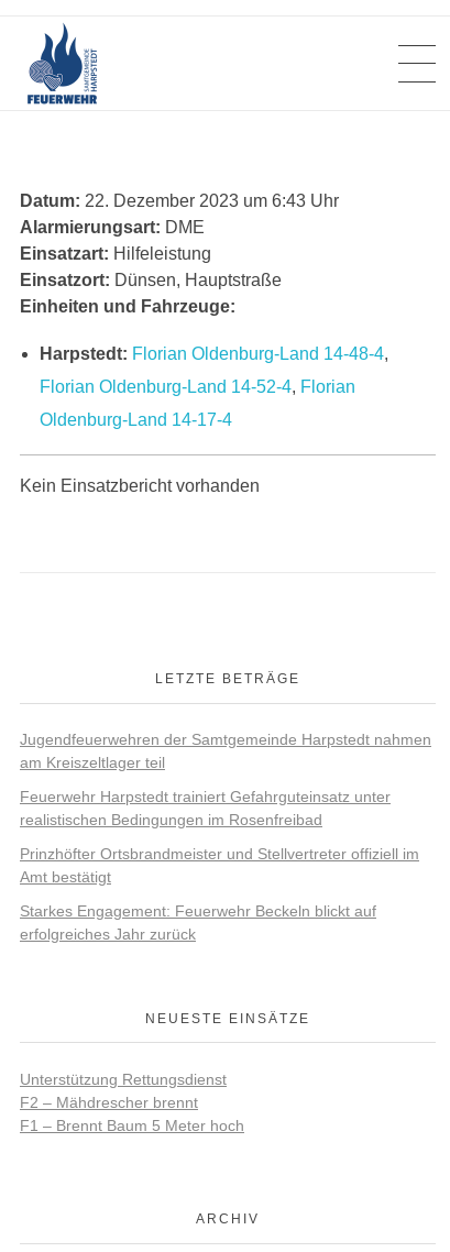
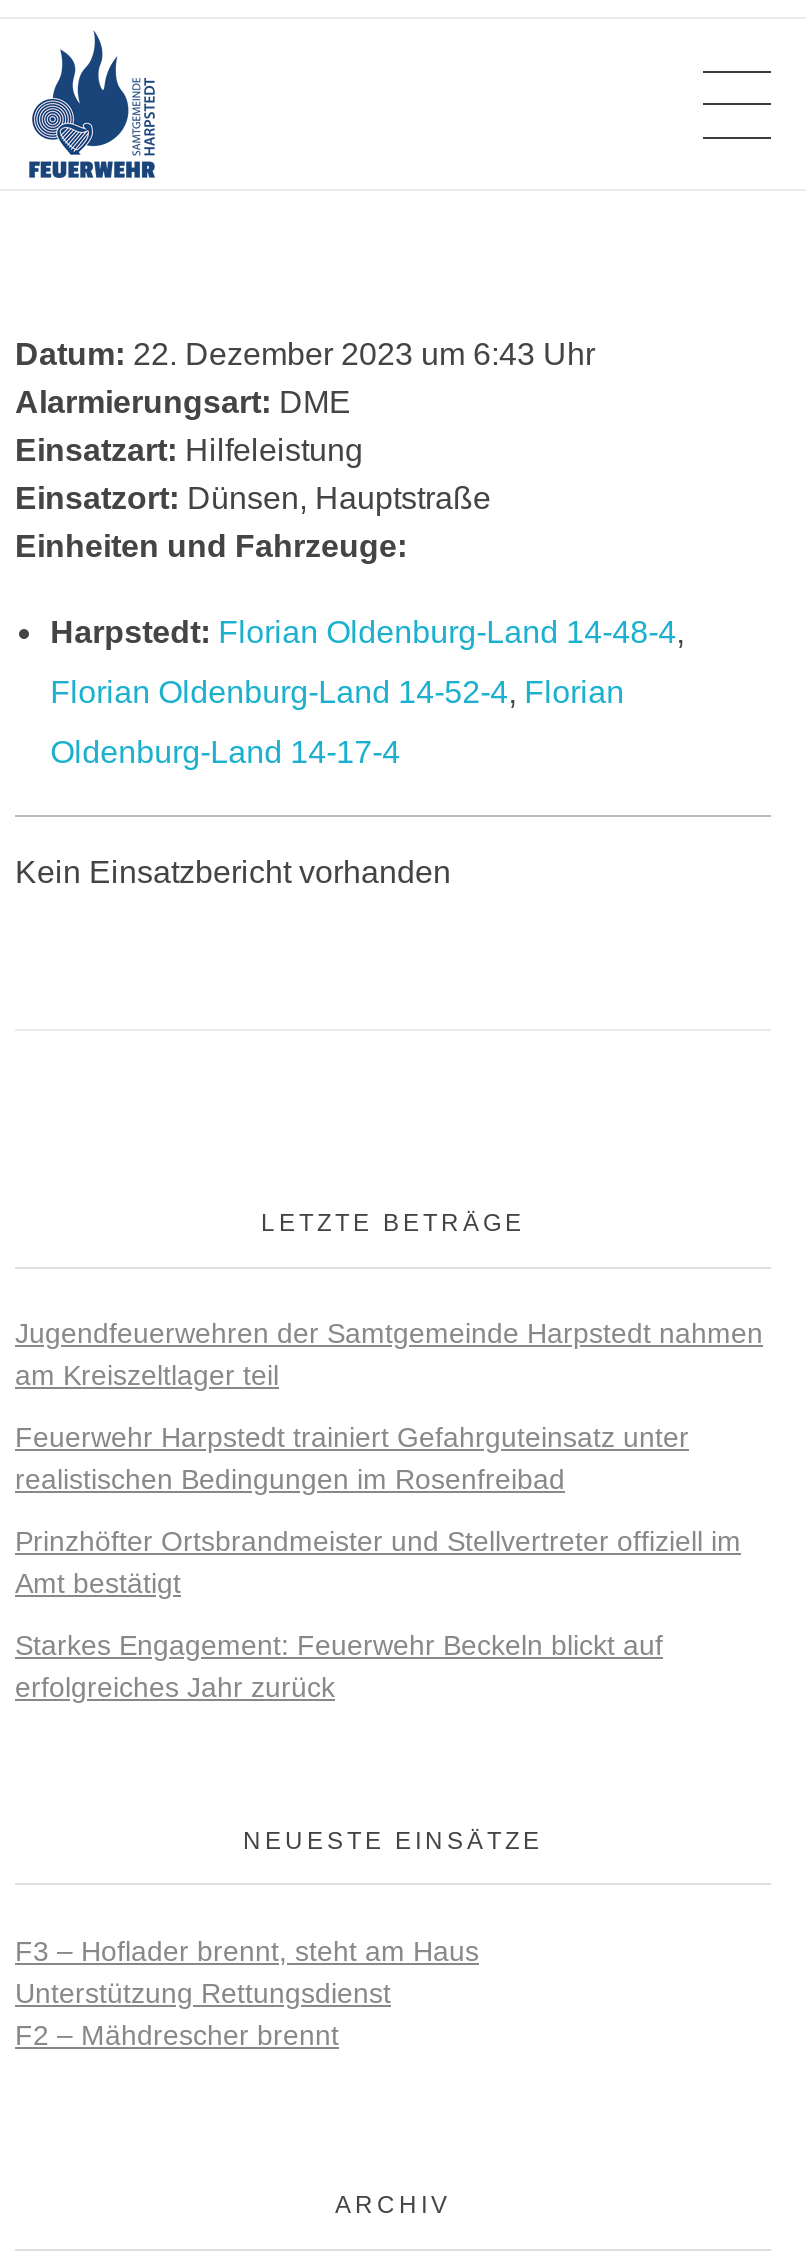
none -> [15,1935,479,1967] F3 – Hoflader brennt, steht am Haus
moved [20,1070,227,1111] -> [15,1977,391,2051]: Unterstützung Rettungsdienst | F2 – Mähdrescher brennt
[20,1116,244,1134] F1 – Brennt Baum 5 Meter hoch -> none

